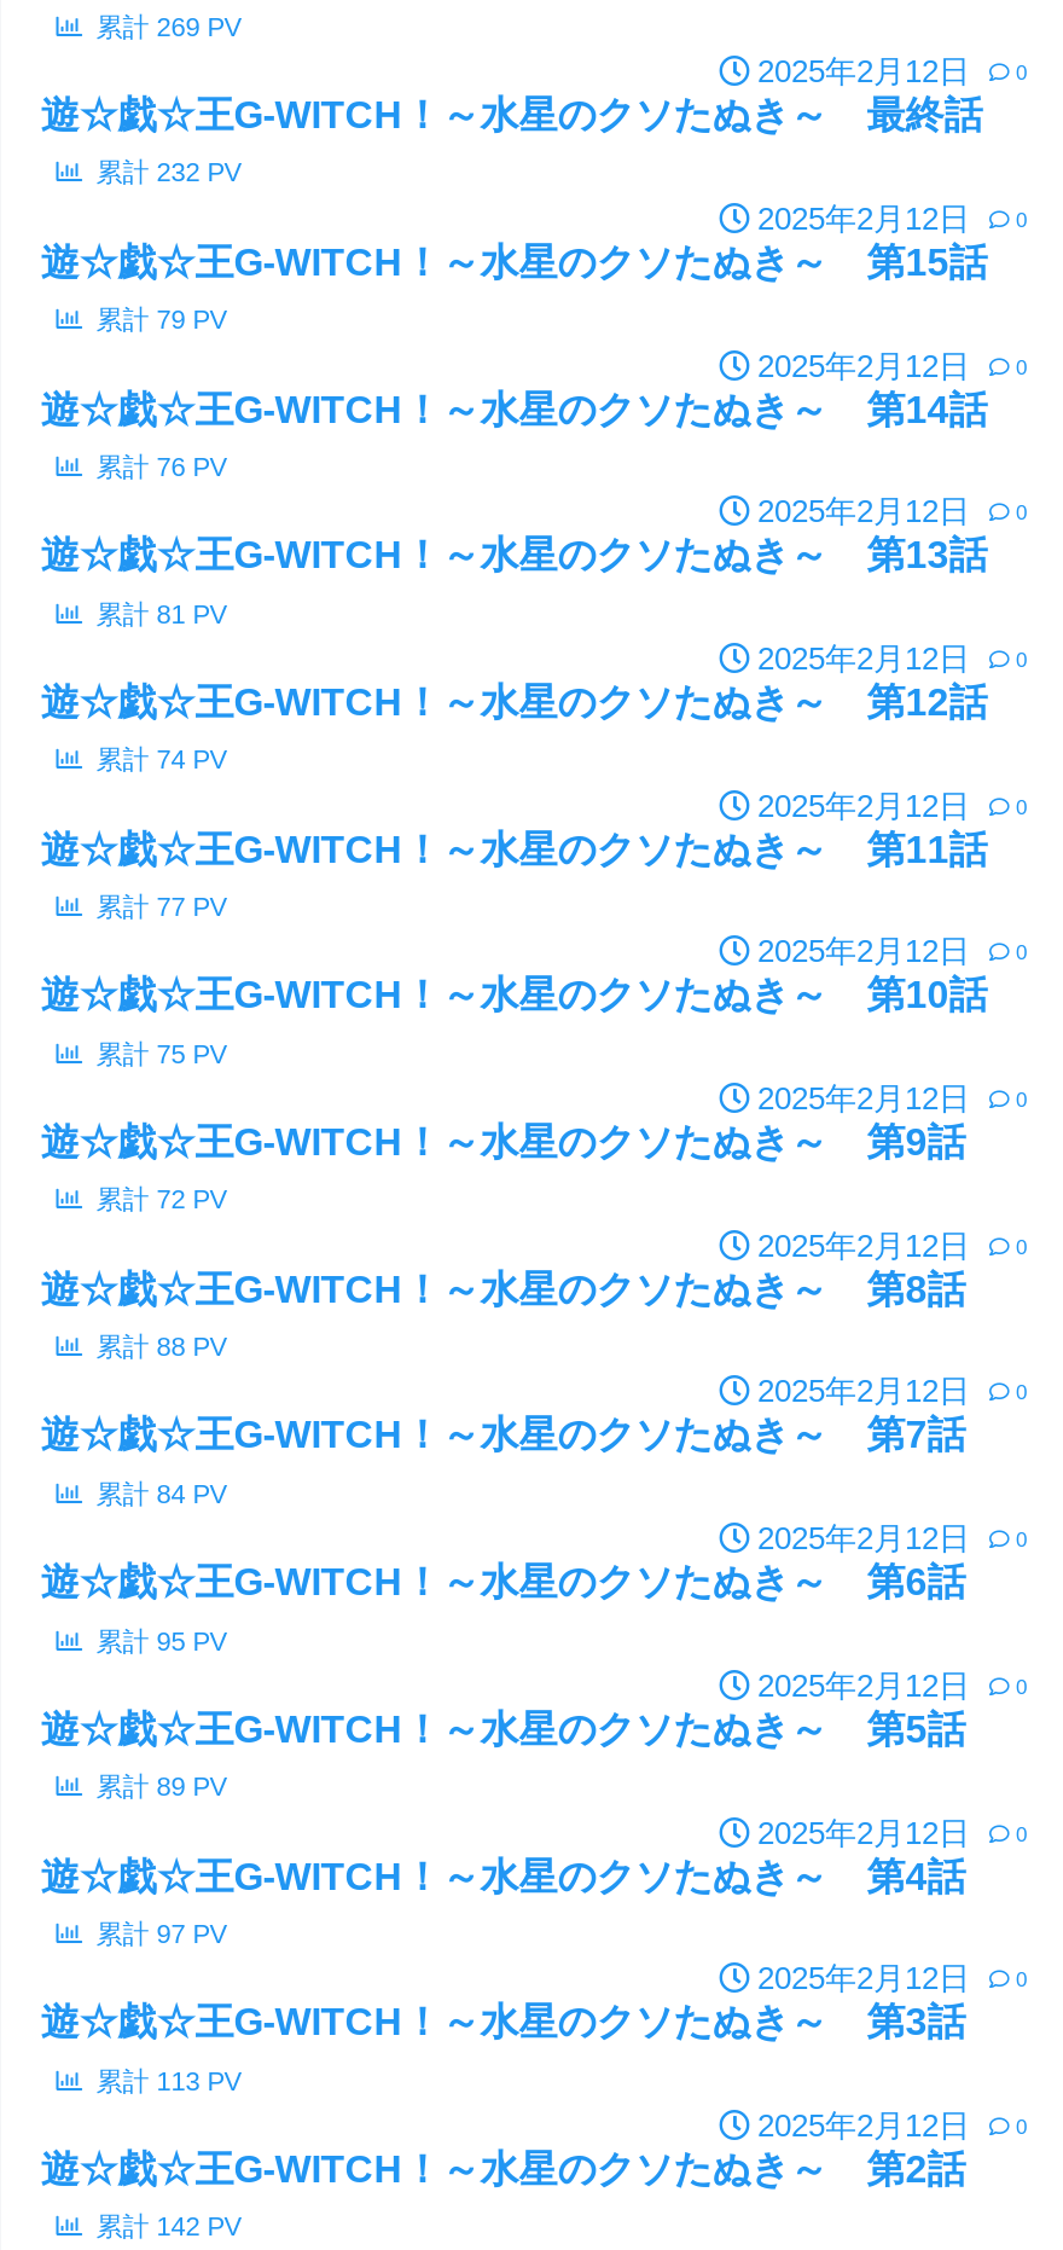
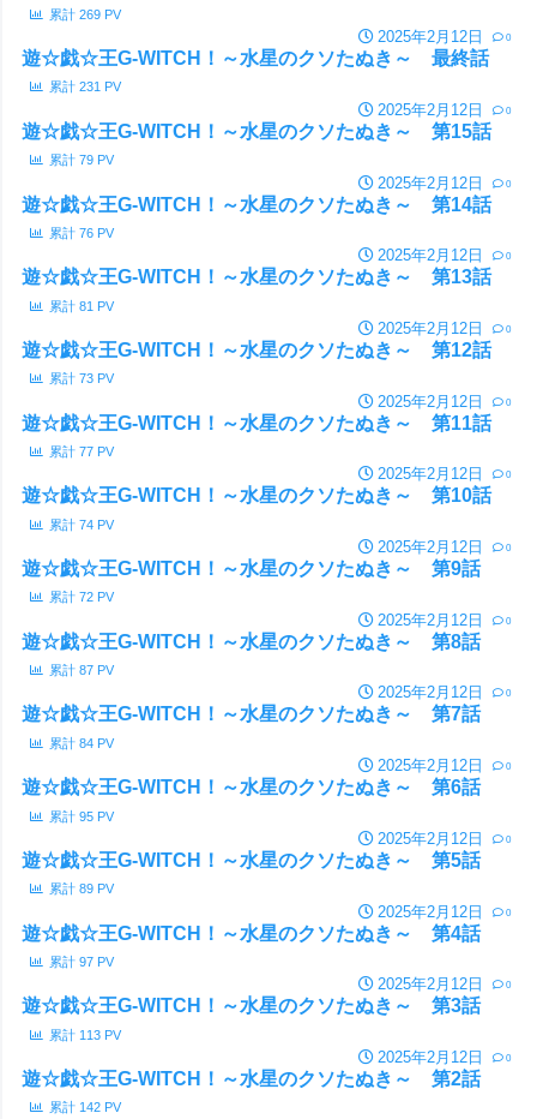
[96,158,241,187] 累計 232 PV -> [49,80,121,94] 累計 231 PV
[96,745,226,774] 累計 74 PV -> [49,371,114,386] 累計 73 PV
[96,1038,226,1067] 累計 75 PV -> [49,517,114,532] 累計 74 PV
[96,1332,226,1361] 累計 88 PV -> [49,663,114,677] 累計 87 PV

